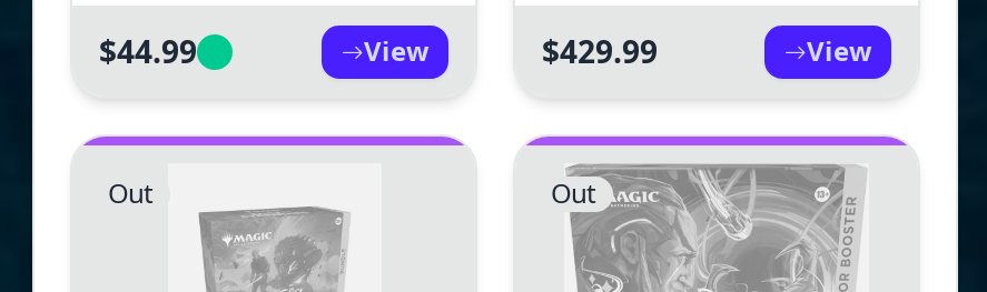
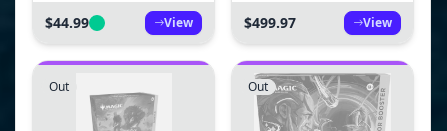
[542,30,658,72] $429.99 -> [244,13,296,32] $499.97

